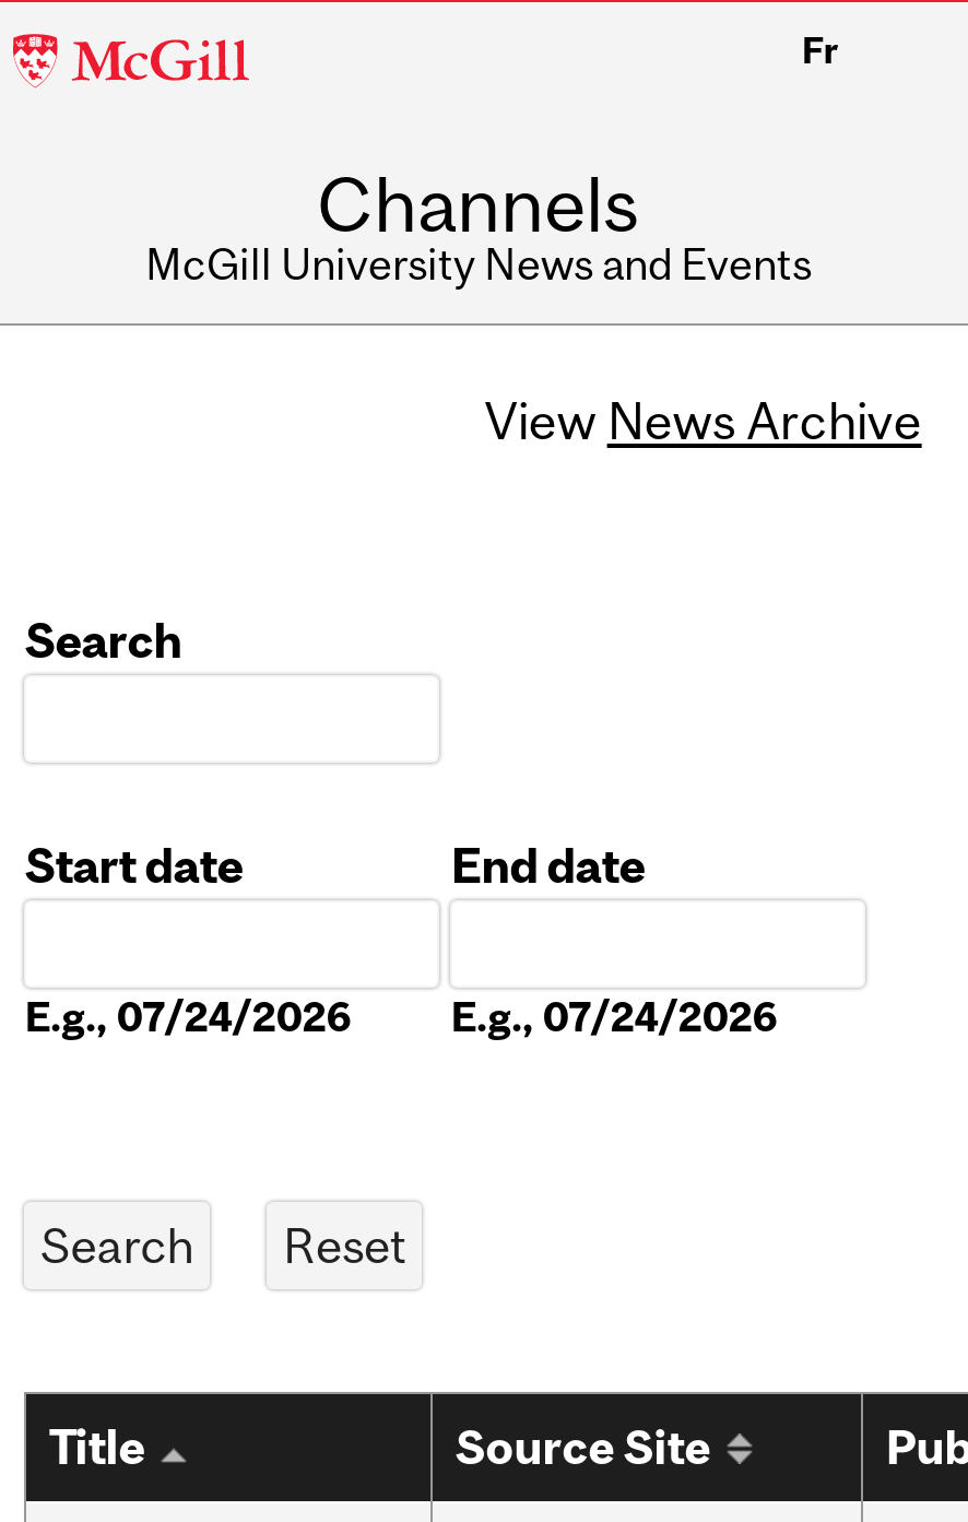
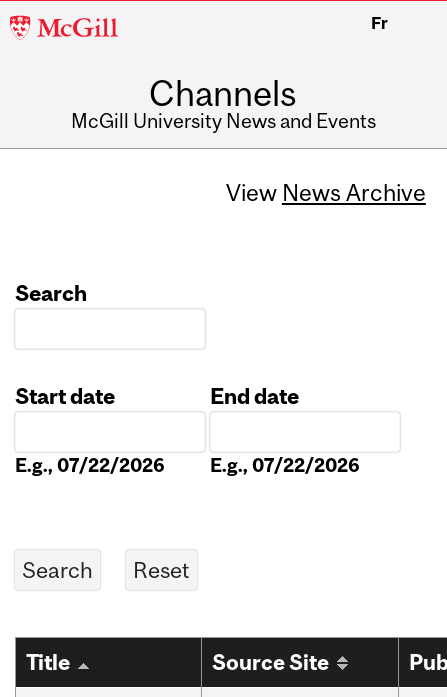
[24,993,352,1041] E.g., 07/24/2026 -> [15,454,165,476] E.g., 07/22/2026
[451,993,778,1041] E.g., 07/24/2026 -> [210,454,360,476] E.g., 07/22/2026

